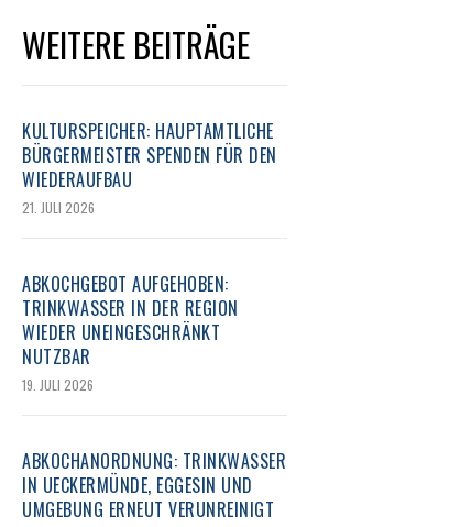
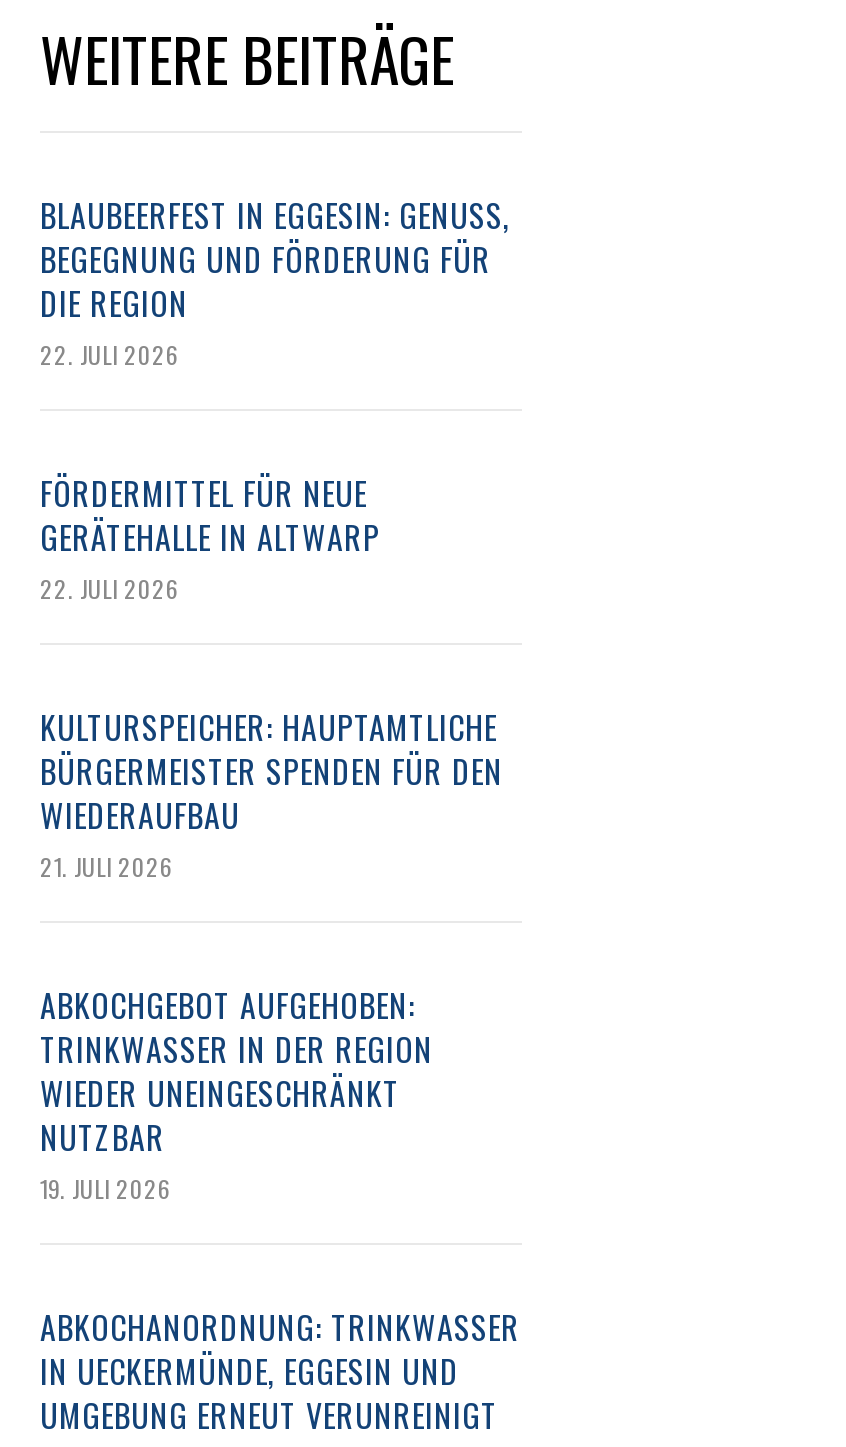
none -> [40,191,510,605] BLAUBEERFEST IN EGGESIN: GENUSS, | BEGEGNUNG UND FÖRDERUNG FÜR | DIE REGION | 22. JULI 2026 | FÖRDERMITTEL FÜR NEUE | GERÄTEHALLE IN ALTWARP | 22. JULI 2026

